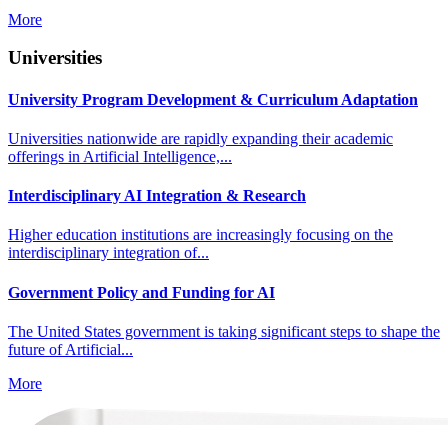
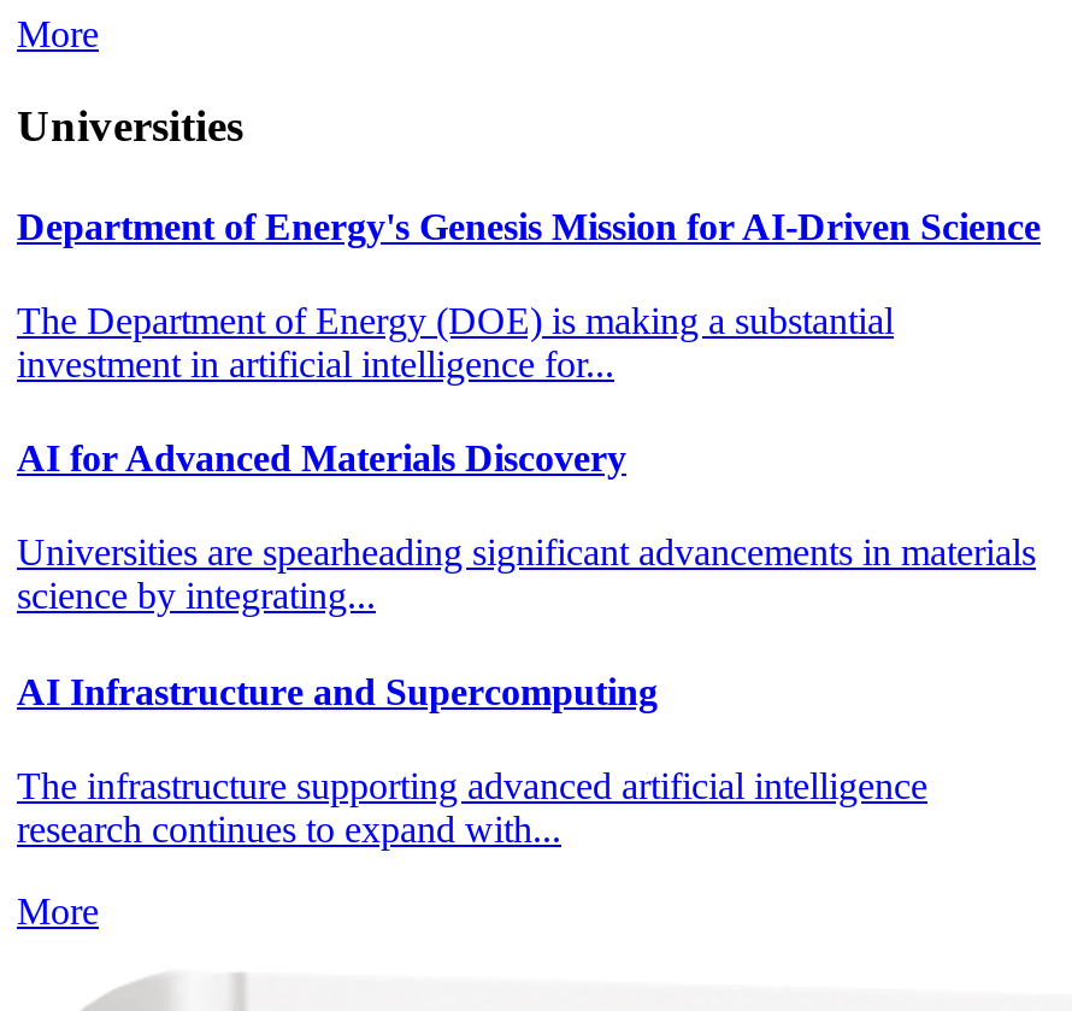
[8,90,418,107] University Program Development & Curriculum Adaptation -> [17,205,1041,246] Department of Energy's Genesis Mission for AI-Driven Science
[8,130,393,165] Universities nationwide are rapidly expanding their academic | offerings in Artificial Intelligence,... -> [17,300,894,384] The Department of Energy (DOE) is making a substantial | investment in artificial intelligence for...
[8,187,306,204] Interdisciplinary AI Integration & Research -> [17,438,626,479] AI for Advanced Materials Discovery
[8,226,393,261] Higher education institutions are increasingly focusing on the | interdisciplinary integration of... -> [17,532,1036,616] Universities are spearheading significant advancements in materials | science by integrating...
[8,284,275,301] Government Policy and Funding for AI -> [17,670,658,711] AI Infrastructure and Supercomputing
[8,323,440,358] The United States government is taking significant steps to shape the | future of Artificial... -> [17,765,927,849] The infrastructure supporting advanced artificial intelligence | research continues to expand with...

